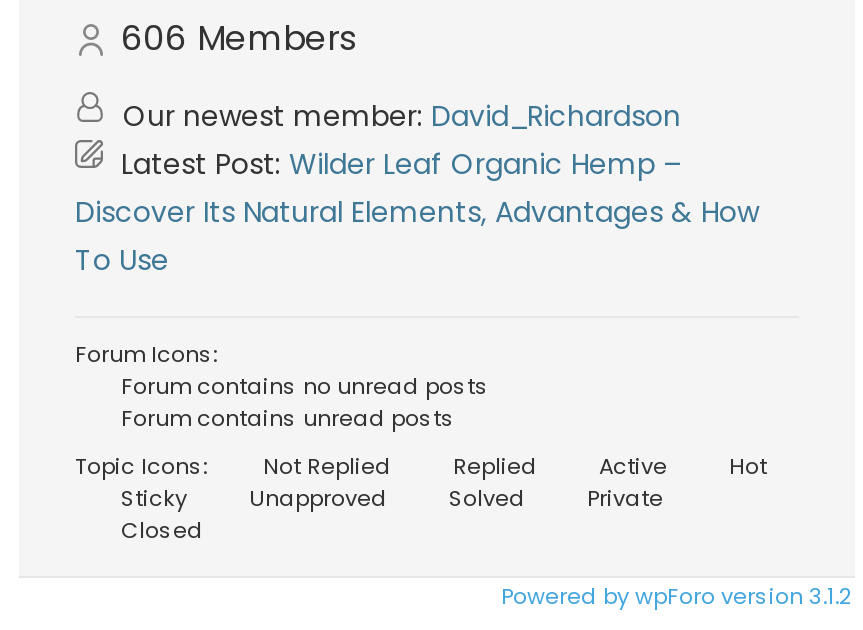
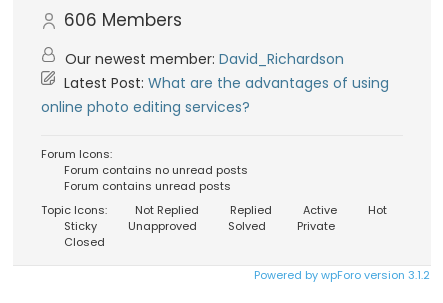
[75,144,759,280] Latest Post: Wilder Leaf Organic Hemp – | Discover Its Natural Elements, Advantages & How | To Use -> [41,73,389,117] Latest Post: What are the advantages of using | online photo editing services?

